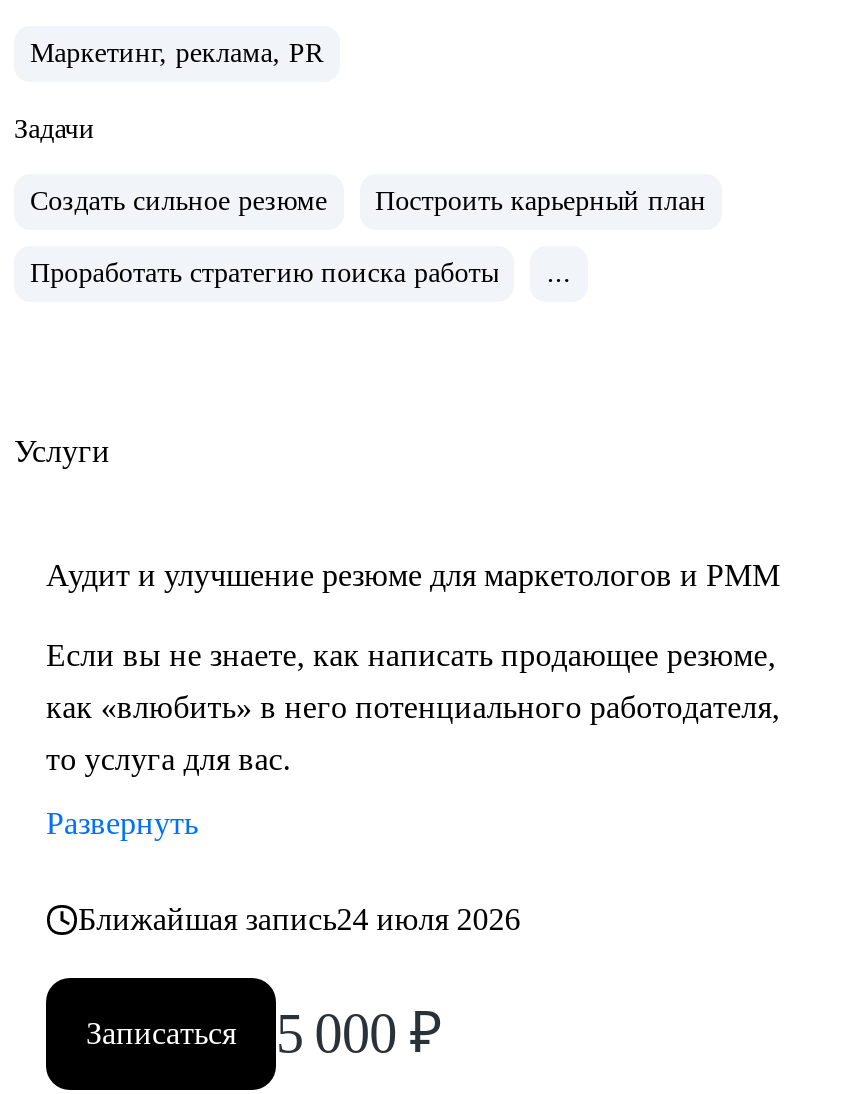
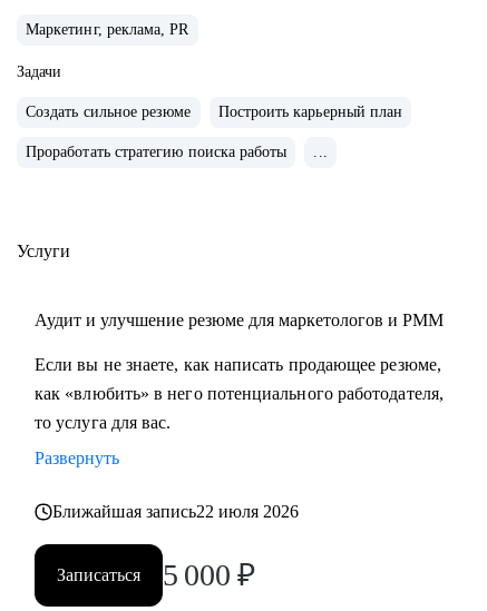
[78,902,521,936] Ближайшая запись24 июля 2026 -> [52,502,299,521] Ближайшая запись22 июля 2026

